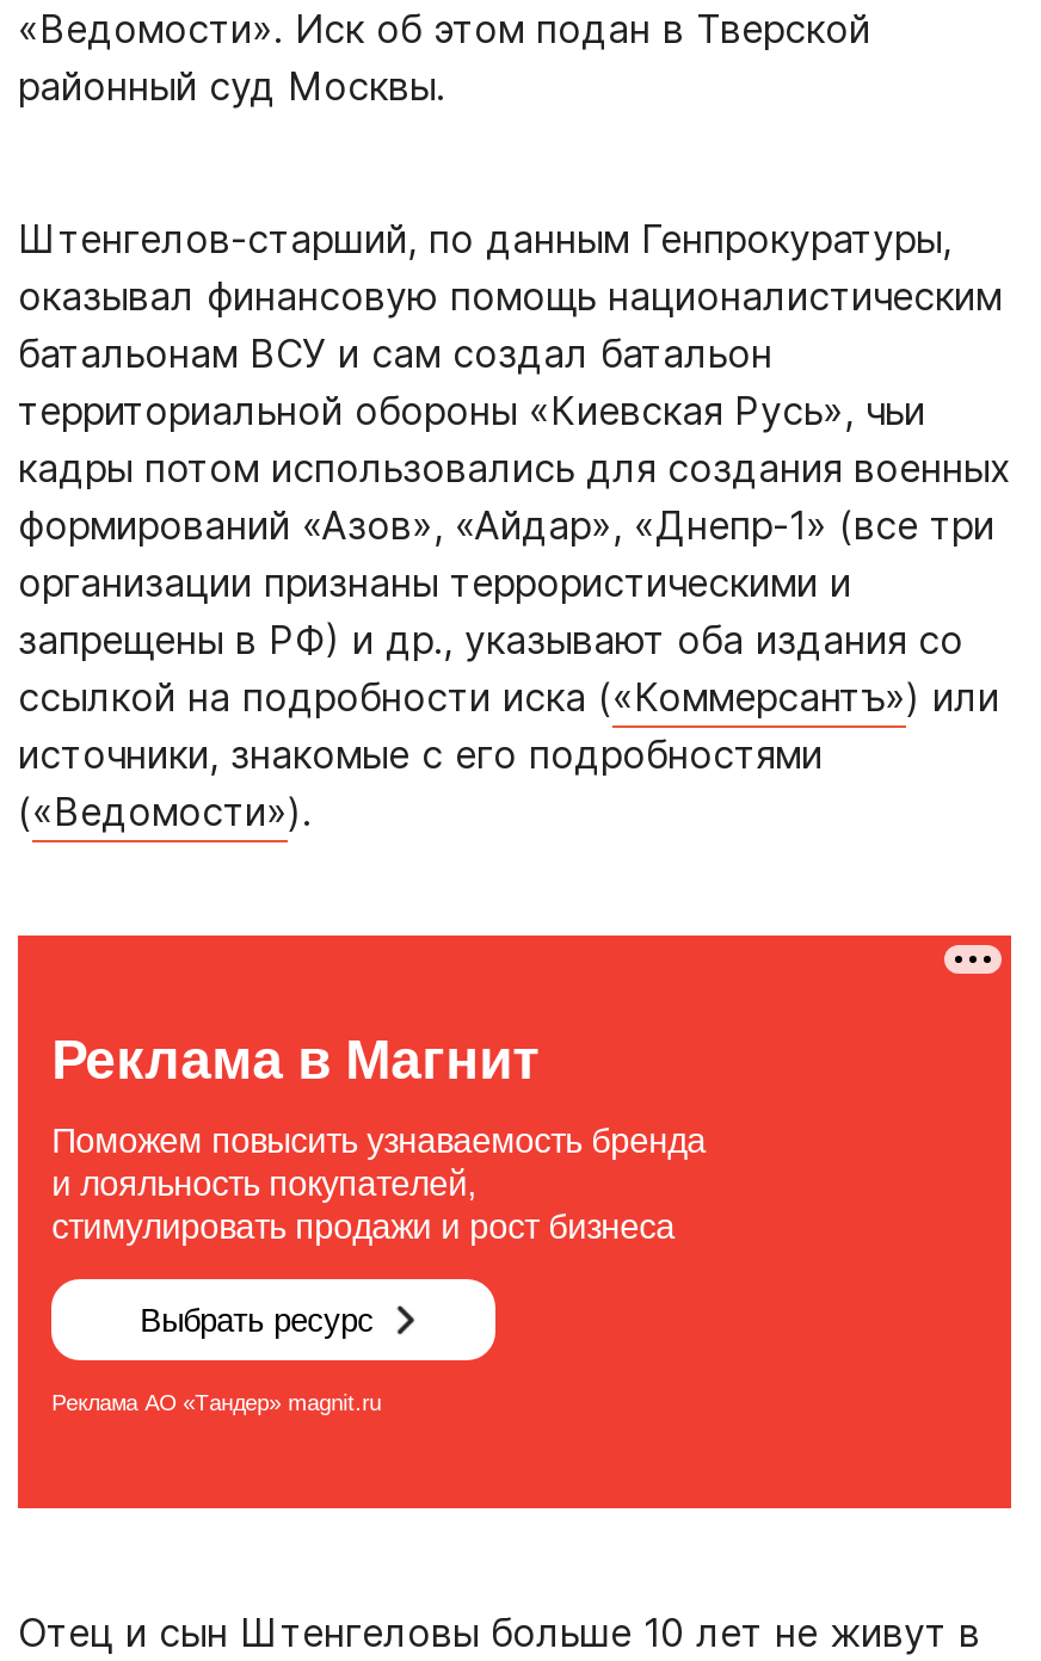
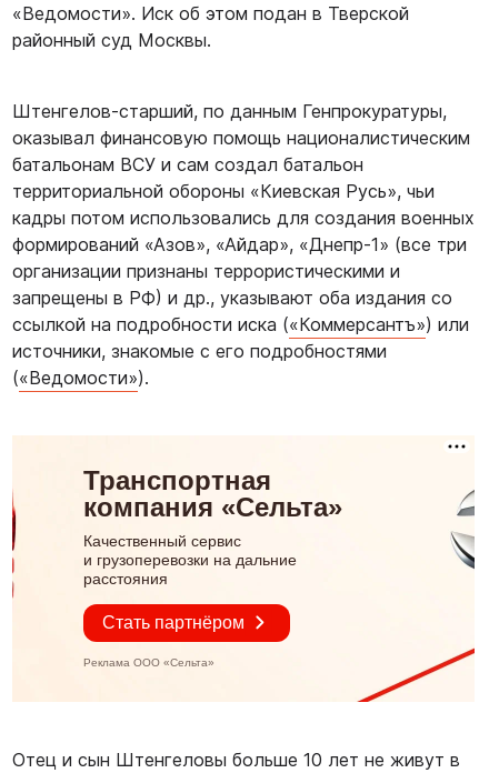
[16,933,1014,1511] [image] -> [11,435,476,702] [image]

